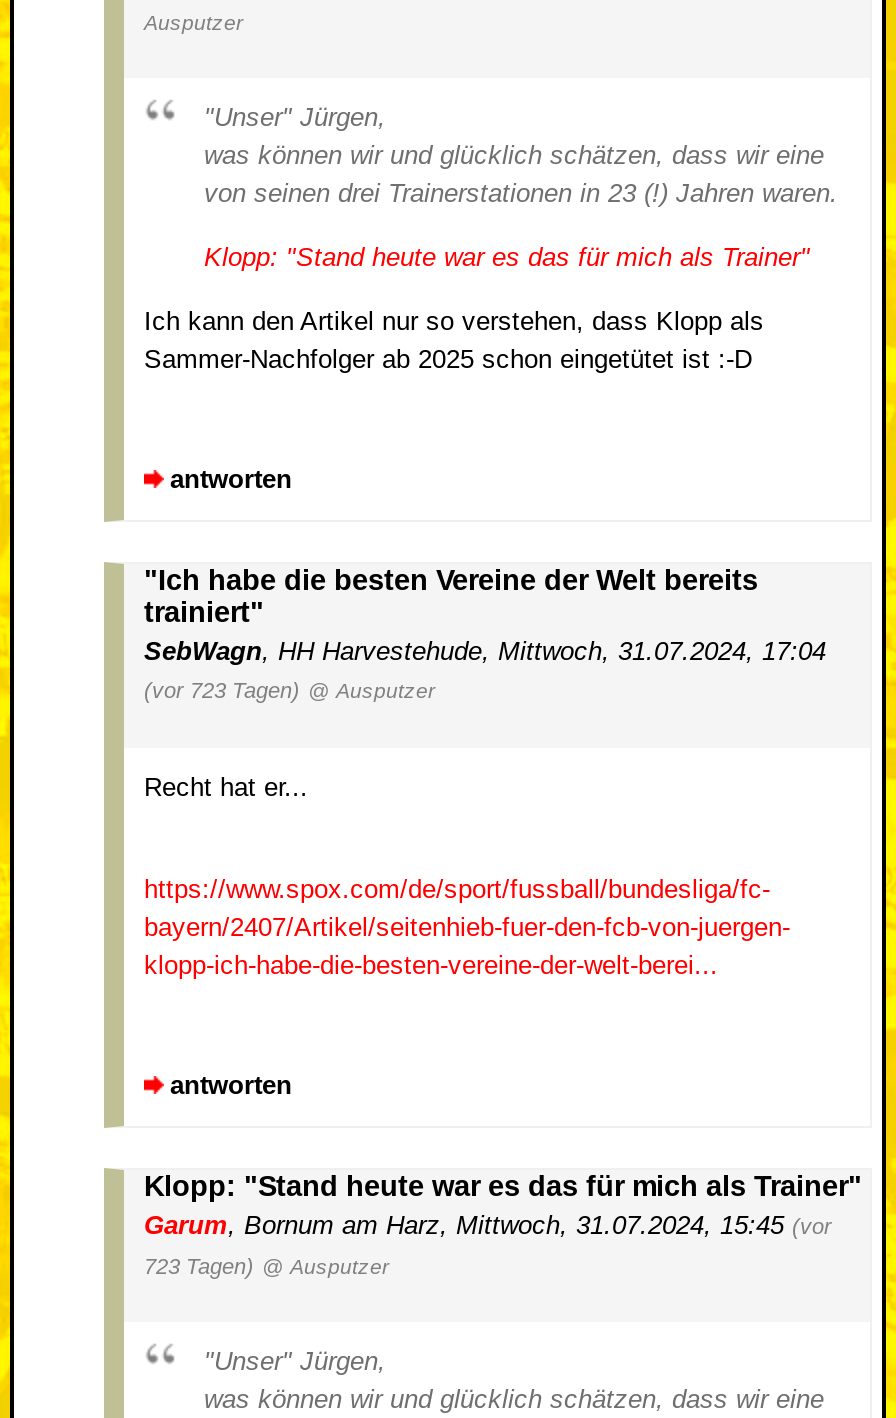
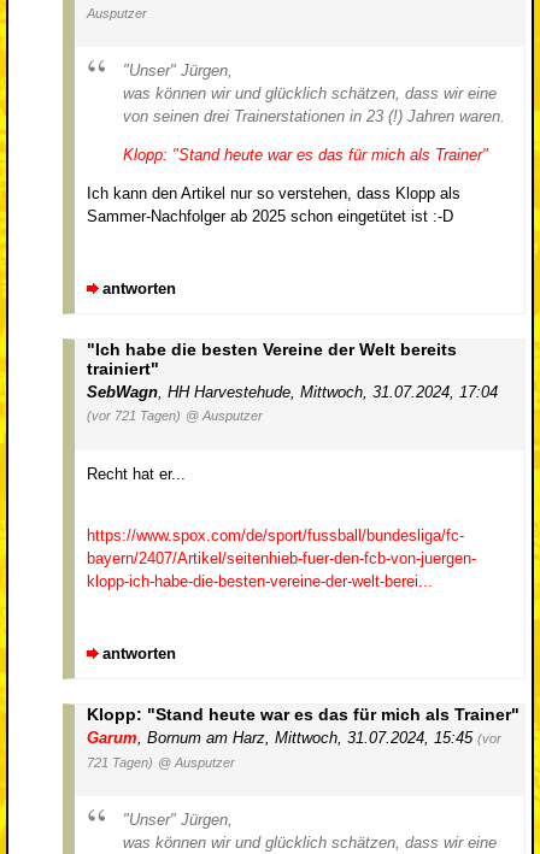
[144,679,436,703] (vor 723 Tagen) @ Ausputzer -> [87,409,263,423] (vor 721 Tagen) @ Ausputzer
[144,1254,390,1278] 723 Tagen) @ Ausputzer -> [87,755,235,769] 721 Tagen) @ Ausputzer

